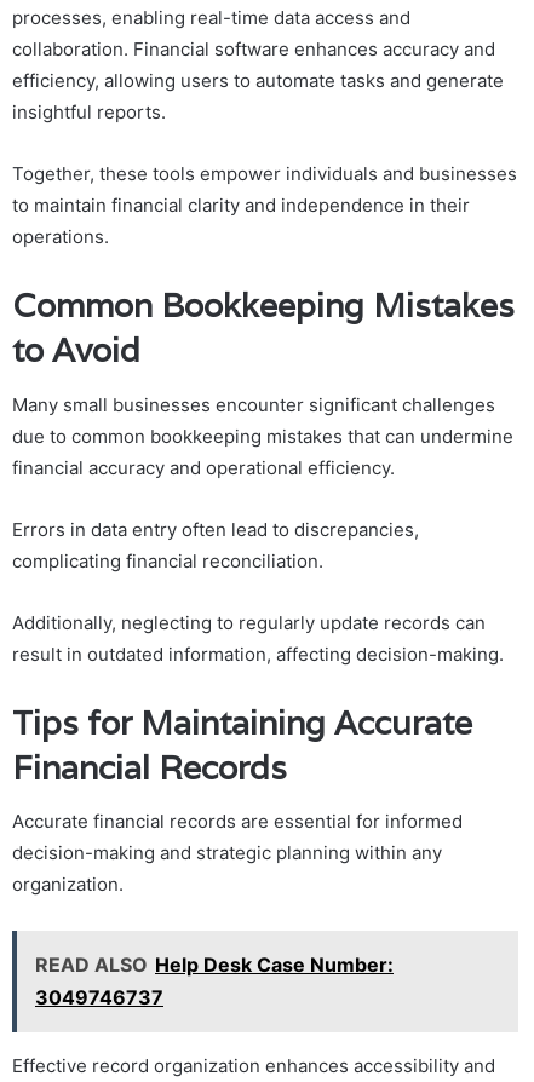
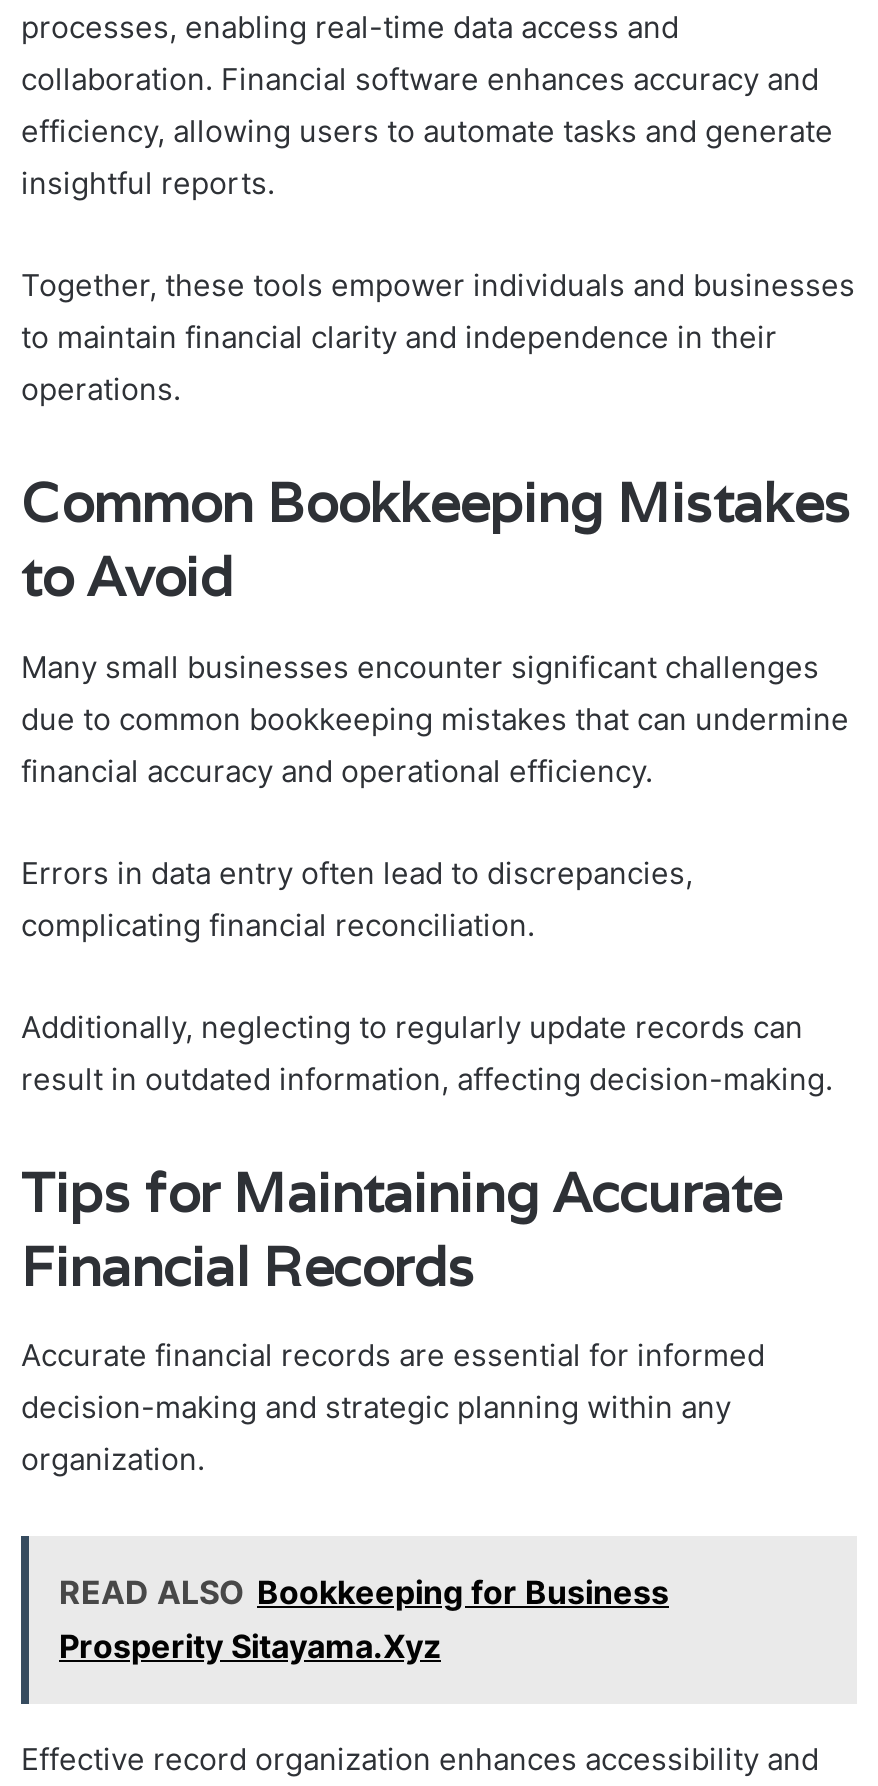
[35,953,394,1010] READ ALSO Help Desk Case Number: | 3049746737 -> [59,1572,669,1666] READ ALSO Bookkeeping for Business | Prosperity Sitayama.Xyz

